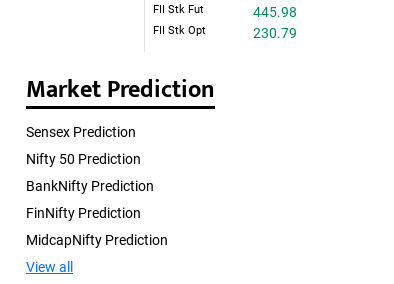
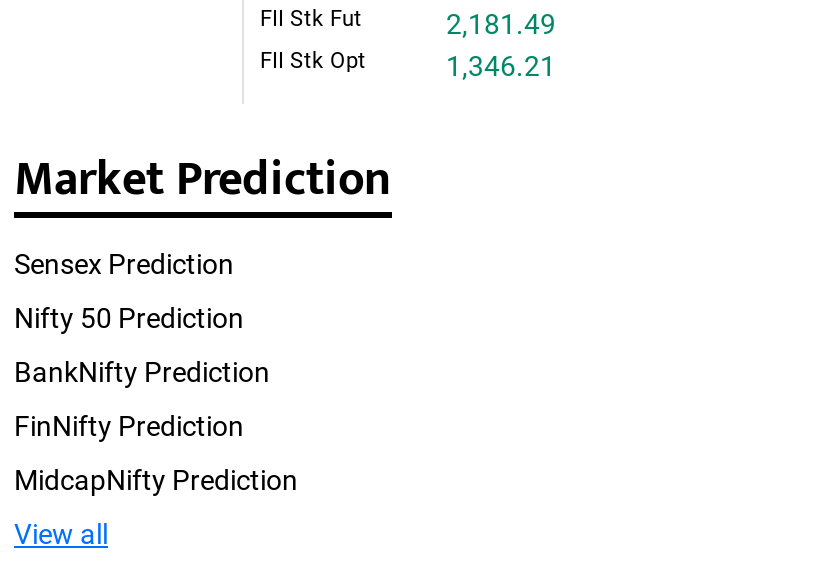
[253,4,297,20] 445.98 -> [446,8,556,40] 2,181.49
[253,25,297,41] 230.79 -> [446,50,556,82] 1,346.21

